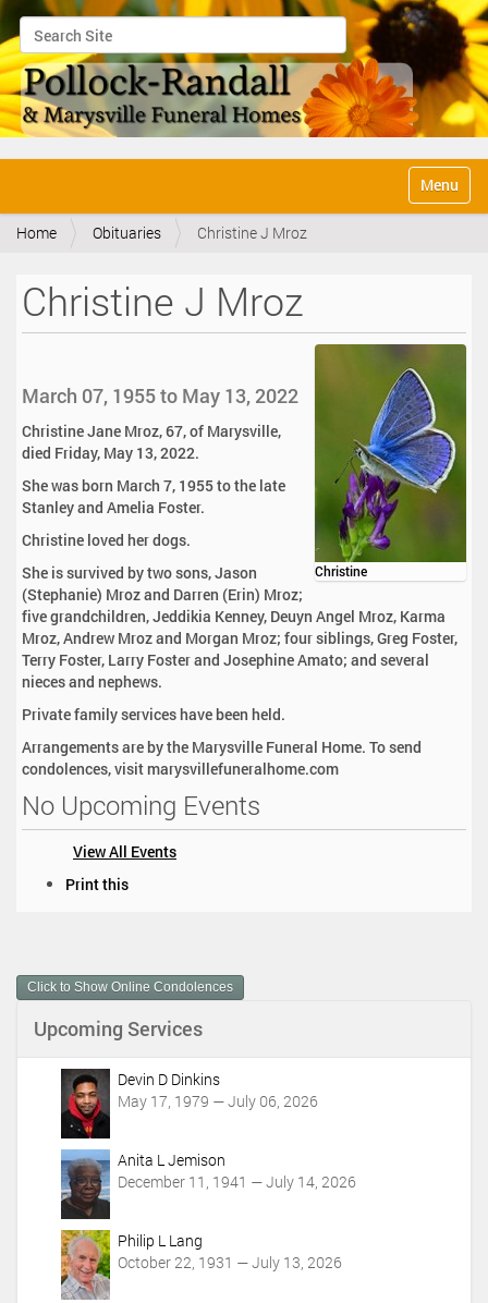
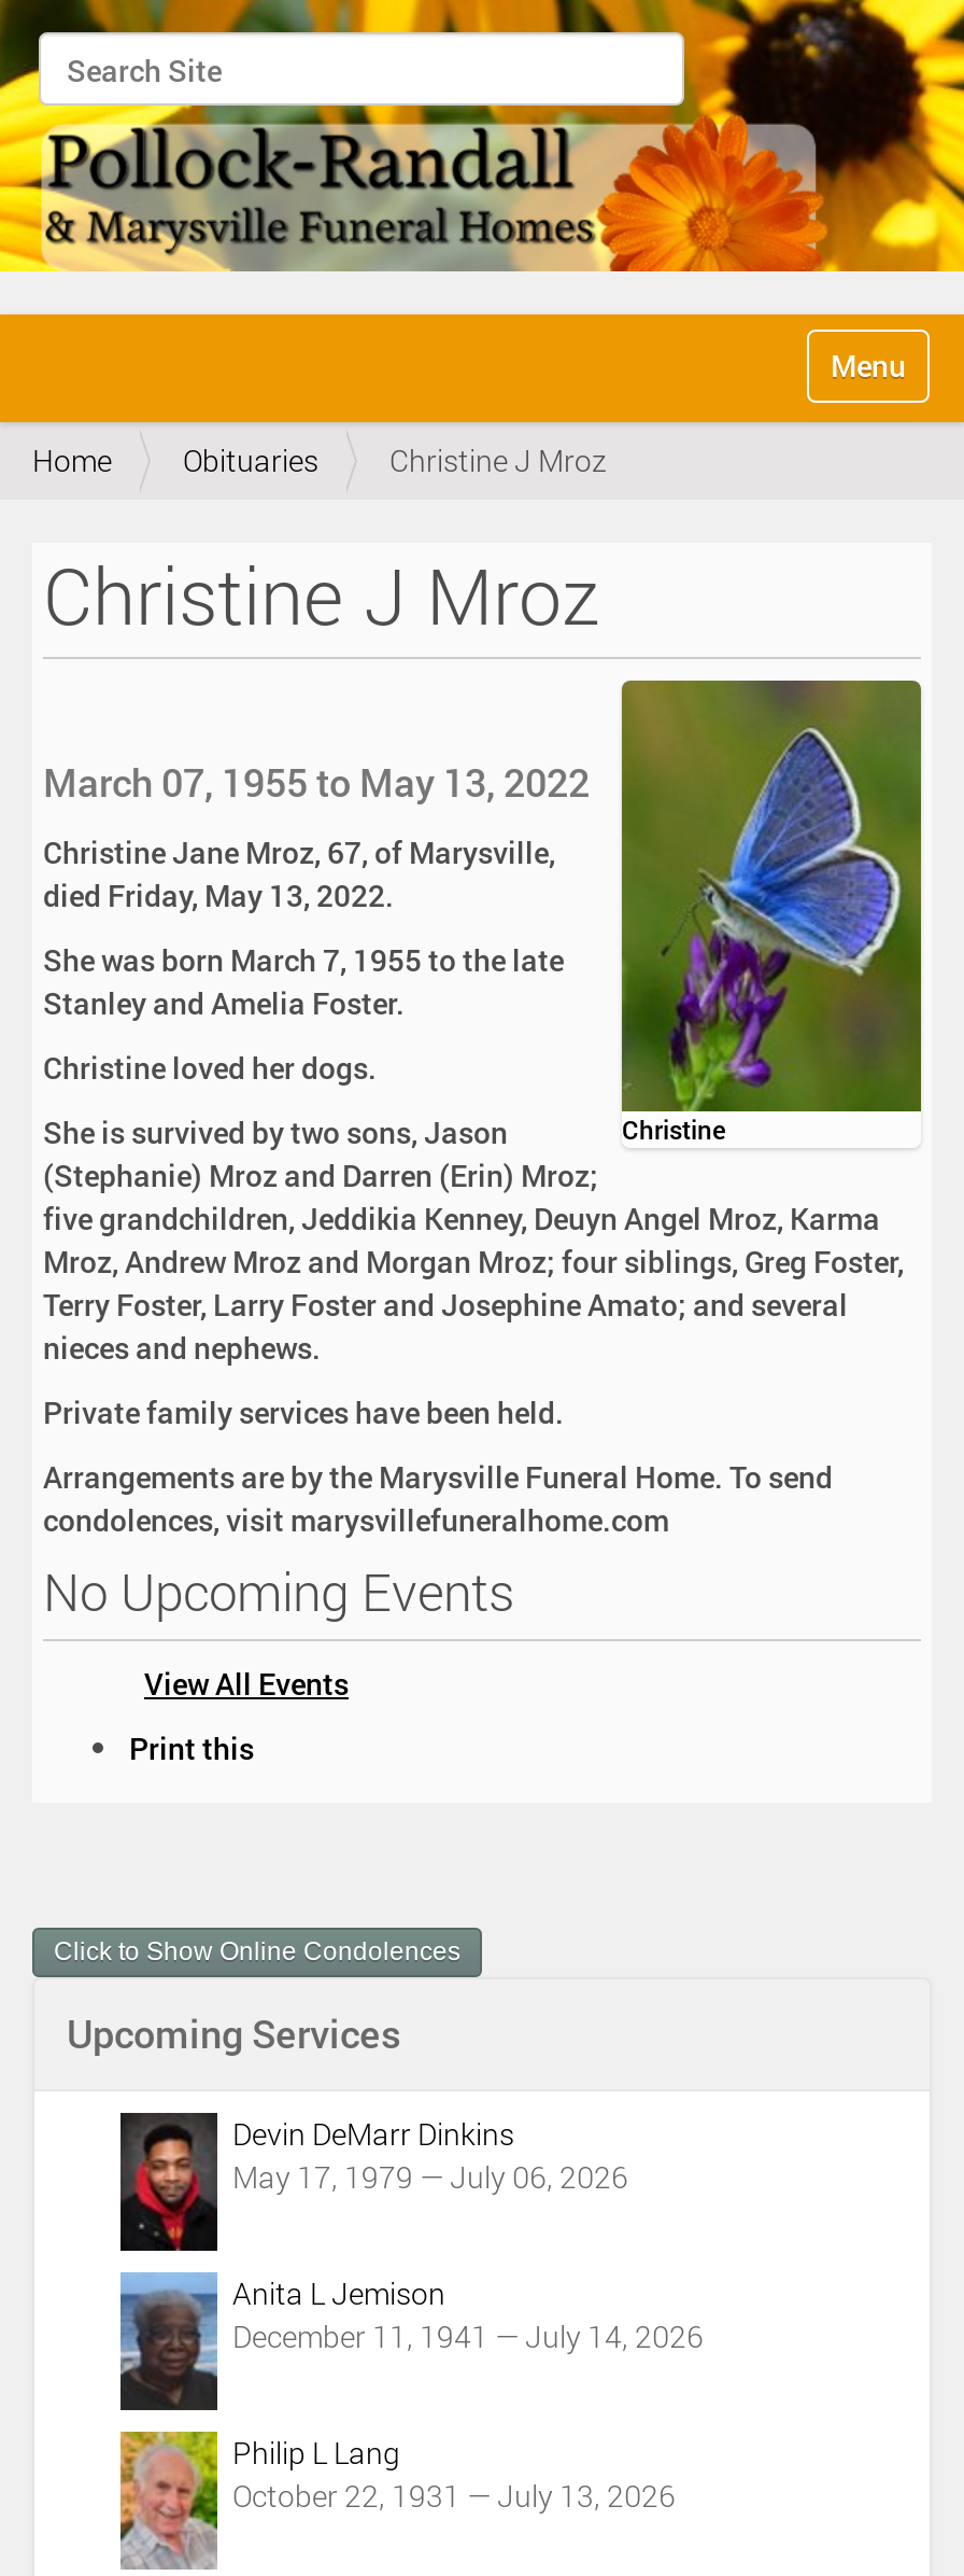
[118,1069,220,1090] Devin D Dinkins -> [232,2113,514,2154] Devin DeMarr Dinkins

